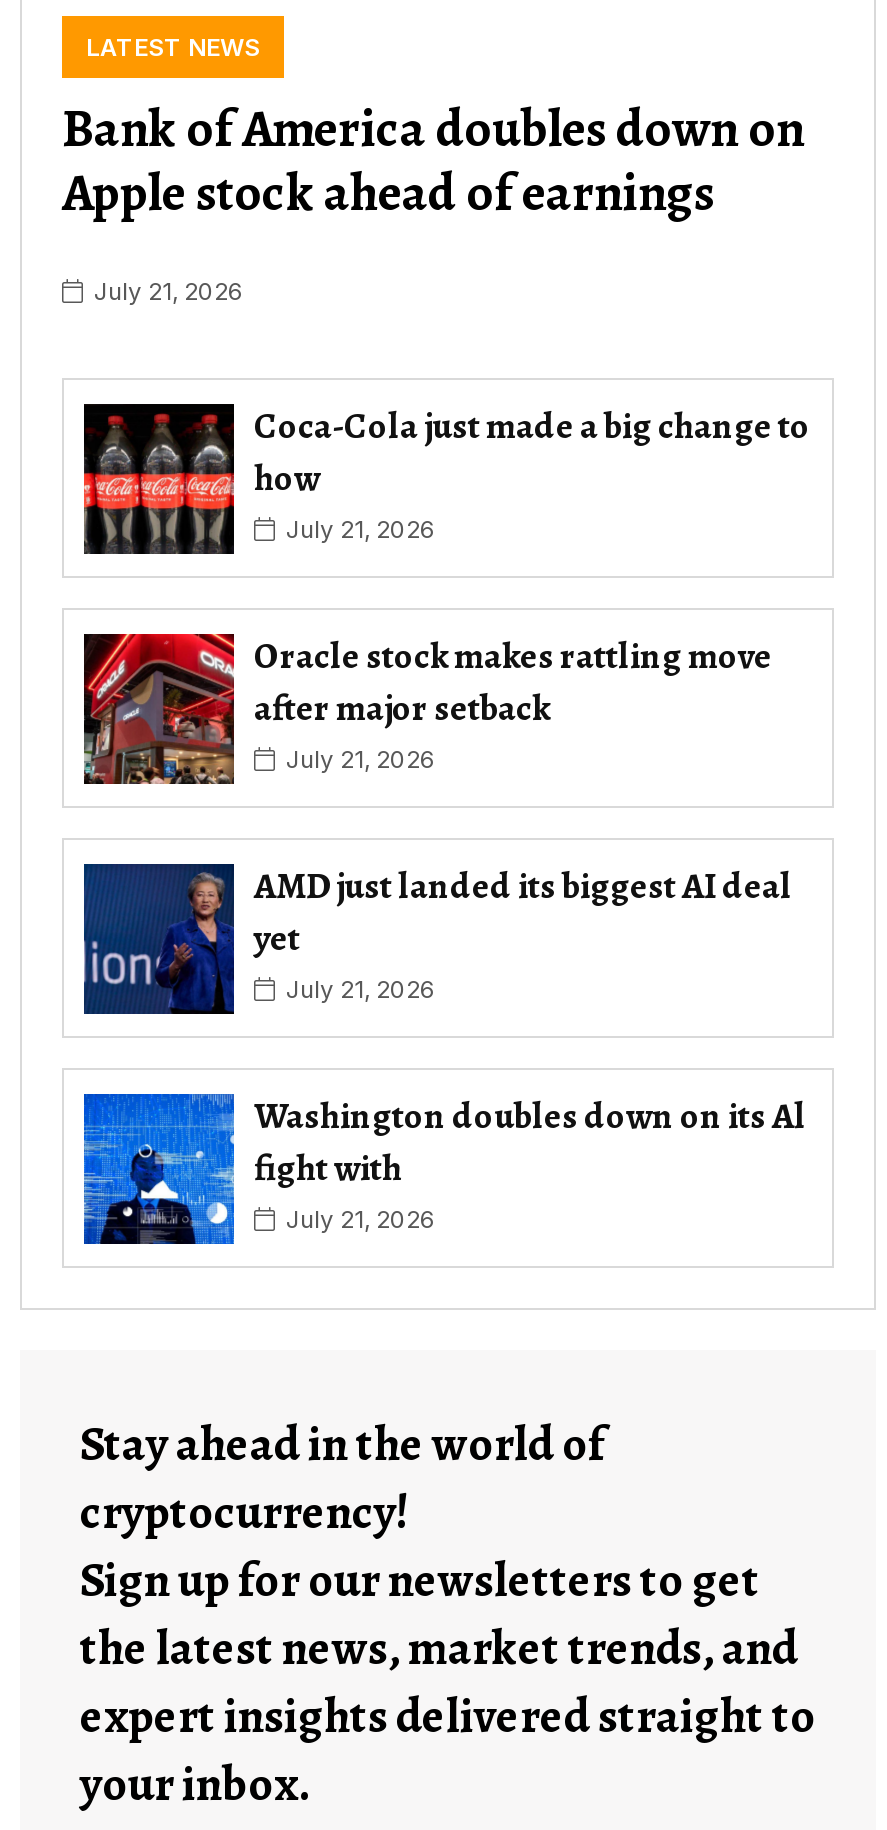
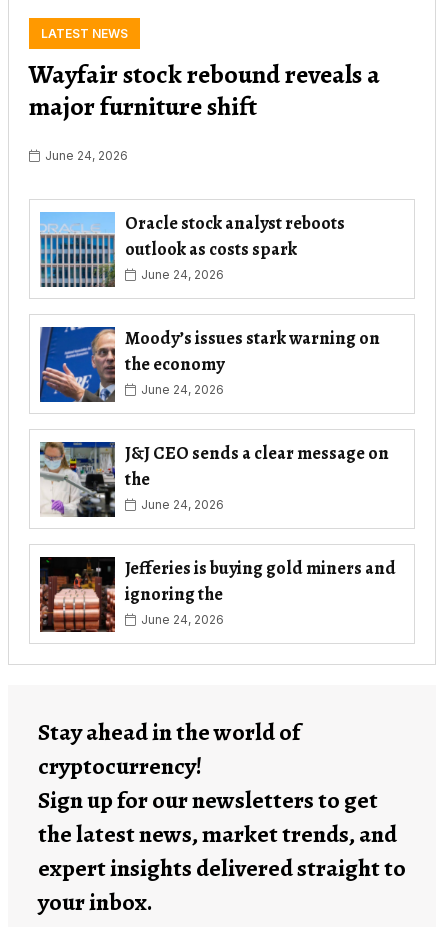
[62,95,804,229] Bank of America doubles down on | Apple stock ahead of earnings -> [29,57,380,124] Wayfair stock rebound reveals a | major furniture shift
[88,277,244,307] July 21, 2026 -> [42,148,128,163] June 24, 2026
[82,402,810,554] [image] | Coca-Cola just made a big change to | how | July 21, 2026 -> [40,211,345,288] [image] | Oracle stock analyst reboots | outlook as costs spark | June 24, 2026
[82,632,772,786] [image] | Oracle stock makes rattling move | after major setback | July 21, 2026 -> [39,326,380,403] [image] | Moody’s issues stark warning on | the economy | June 24, 2026
[82,862,792,1016] [image] | AMD just landed its biggest AI deal | yet | July 21, 2026 -> [40,441,389,518] [image] | J&J CEO sends a clear message on | the | June 24, 2026
[82,1092,806,1246] [image] | Washington doubles down on its Al | fight with | July 21, 2026 -> [39,556,396,633] [image] | Jefferies is buying gold miners and | ignoring the | June 24, 2026

